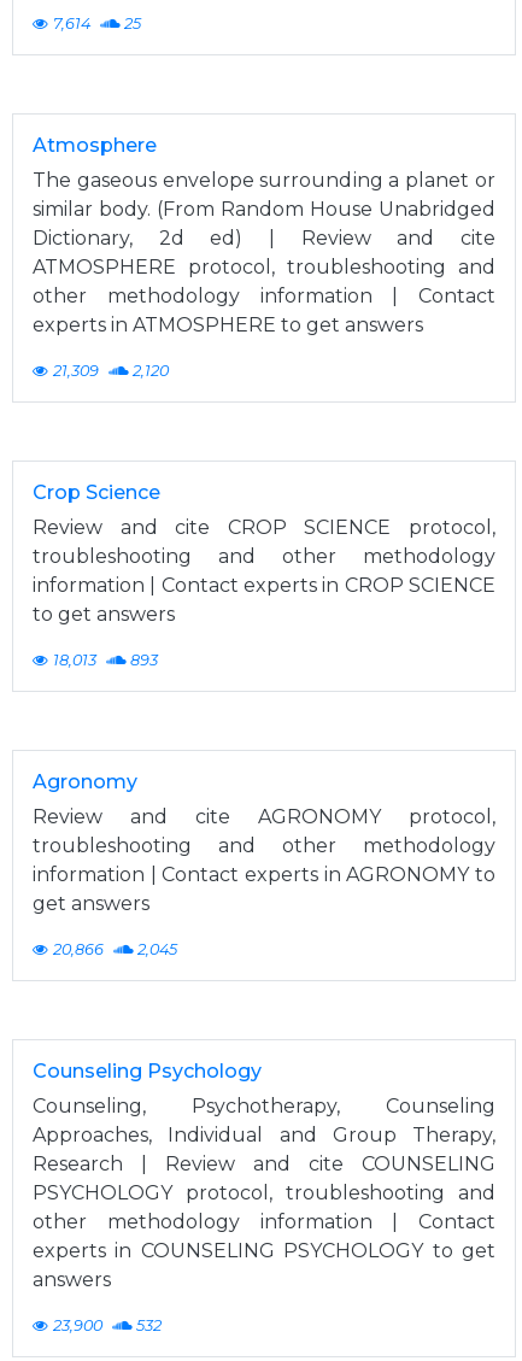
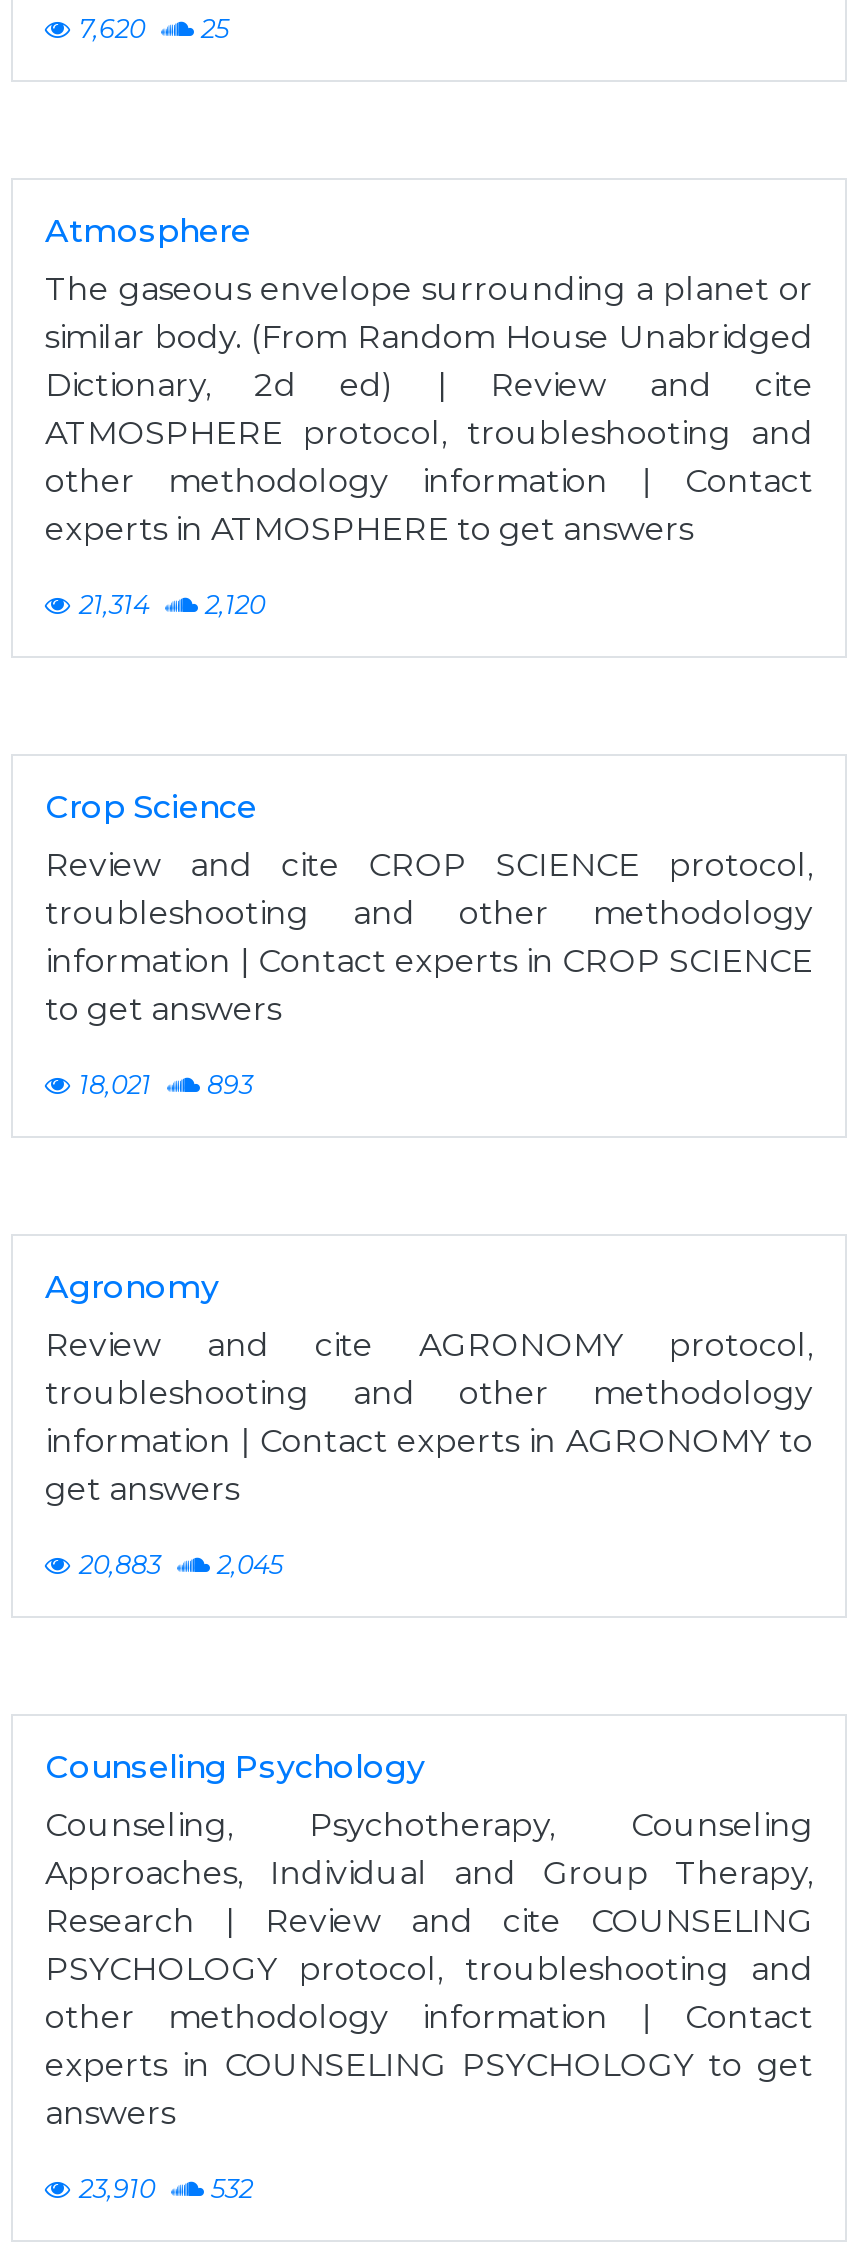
[53,14,141,32] 7,614 25 -> [79,13,229,43] 7,620 25
[53,361,169,379] 21,309 2,120 -> [79,589,265,619] 21,314 2,120
[53,651,158,669] 18,013 893 -> [79,1069,253,1099] 18,021 893
[53,940,177,958] 20,866 2,045 -> [79,1549,283,1579] 20,883 2,045
[53,1316,162,1334] 23,900 532 -> [79,2173,253,2203] 23,910 532

